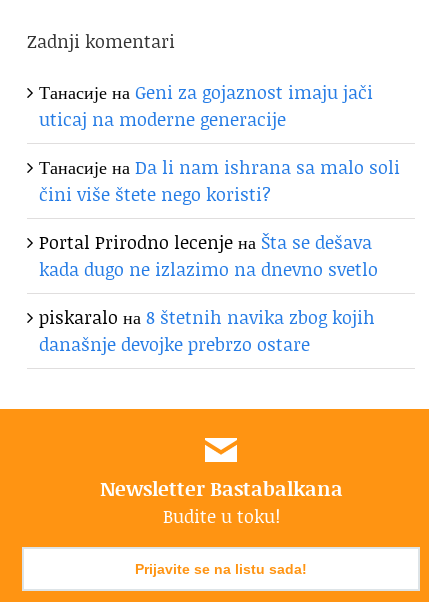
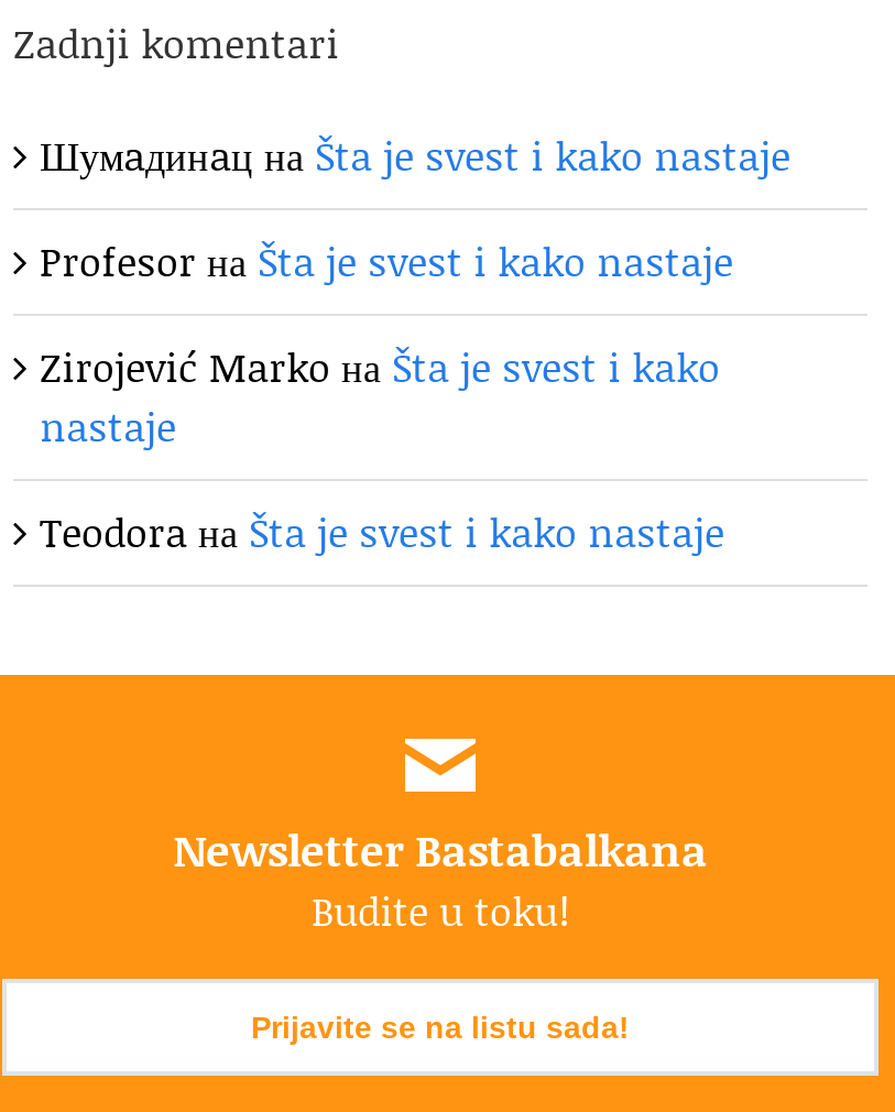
[39,79,373,132] Танасије на Geni za gojaznost imaju jači | uticaj na moderne generacije -> [40,127,790,184] Шумaдинaц на Šta je svest i kako nastaje
[39,154,400,207] Танасије на Da li nam ishrana sa malo soli | čini više štete nego koristi? -> [40,233,733,290] Profesor на Šta je svest i kako nastaje
[39,229,378,282] Portal Prirodno lecenje на Šta se dešava | kada dugo ne izlazimo na dnevno svetlo -> [40,338,720,455] Zirojević Marko на Šta je svest i kako | nastaje
[39,304,375,357] piskaralo на 8 štetnih navika zbog kojih | današnje devojke prebrzo ostare -> [40,504,724,561] Teodora на Šta je svest i kako nastaje

